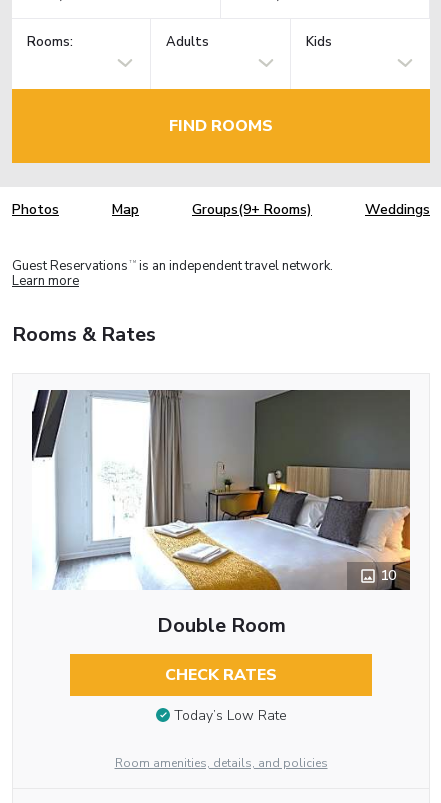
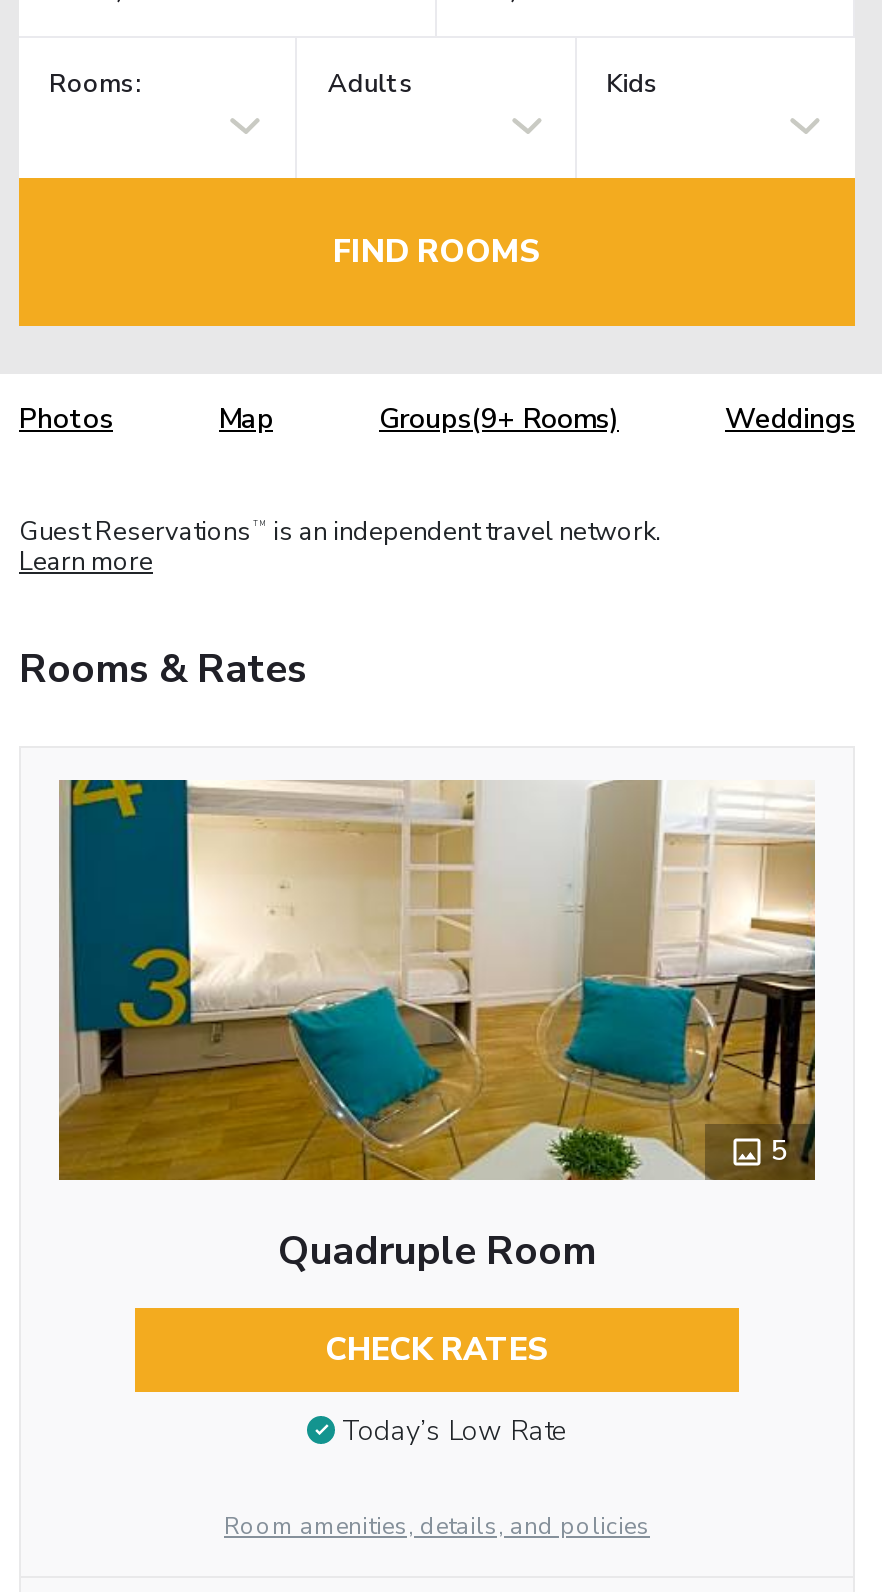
[32,389,411,590] [image] | 10 -> [57,778,817,1182] [image] | 5
[156,612,285,639] Double Room -> [278,1224,596,1278] Quadruple Room

